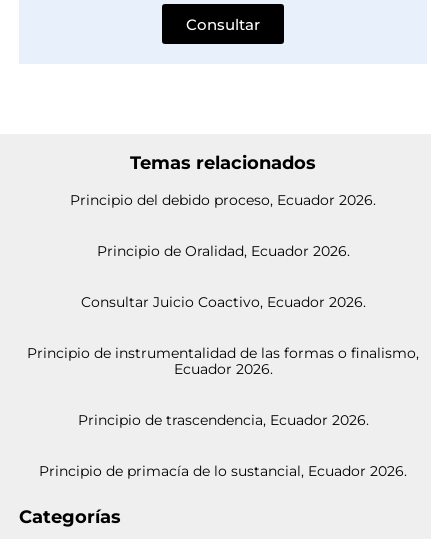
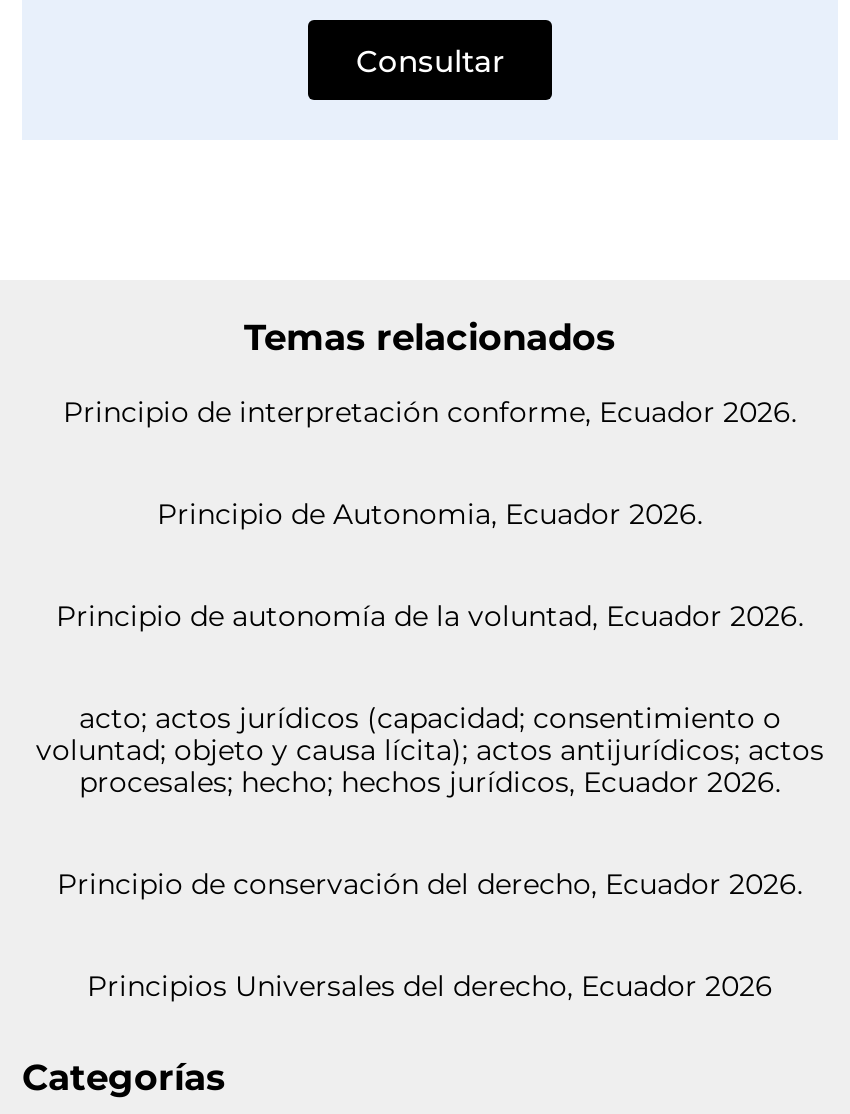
[70,191,376,209] Principio del debido proceso, Ecuador 2026. -> [63,395,797,431] Principio de interpretación conforme, Ecuador 2026.
[96,242,349,260] Principio de Oralidad, Ecuador 2026. -> [157,497,703,533] Principio de Autonomia, Ecuador 2026.
[80,293,365,311] Consultar Juicio Coactivo, Ecuador 2026. -> [56,599,804,635] Principio de autonomía de la voluntad, Ecuador 2026.
[27,344,419,378] Principio de instrumentalidad de las formas o finalismo, | Ecuador 2026. -> [36,701,824,801] acto; actos jurídicos (capacidad; consentimiento o | voluntad; objeto y causa lícita); actos antijurídicos; actos | procesales; hecho; hechos jurídicos, Ecuador 2026.
[77,411,368,429] Principio de trascendencia, Ecuador 2026. -> [57,867,803,903] Principio de conservación del derecho, Ecuador 2026.
[39,462,407,480] Principio de primacía de lo sustancial, Ecuador 2026. -> [87,969,773,1005] Principios Universales del derecho, Ecuador 2026

